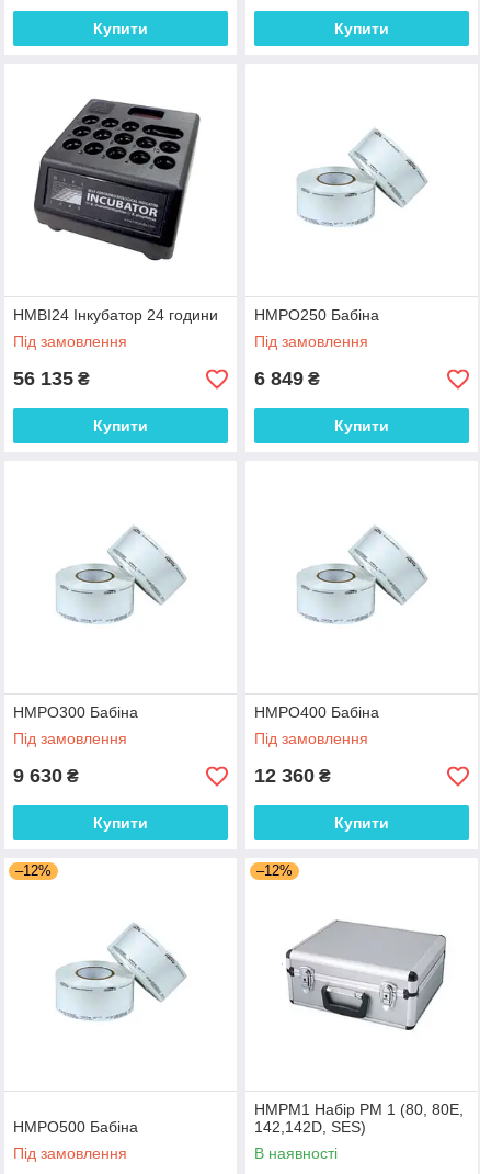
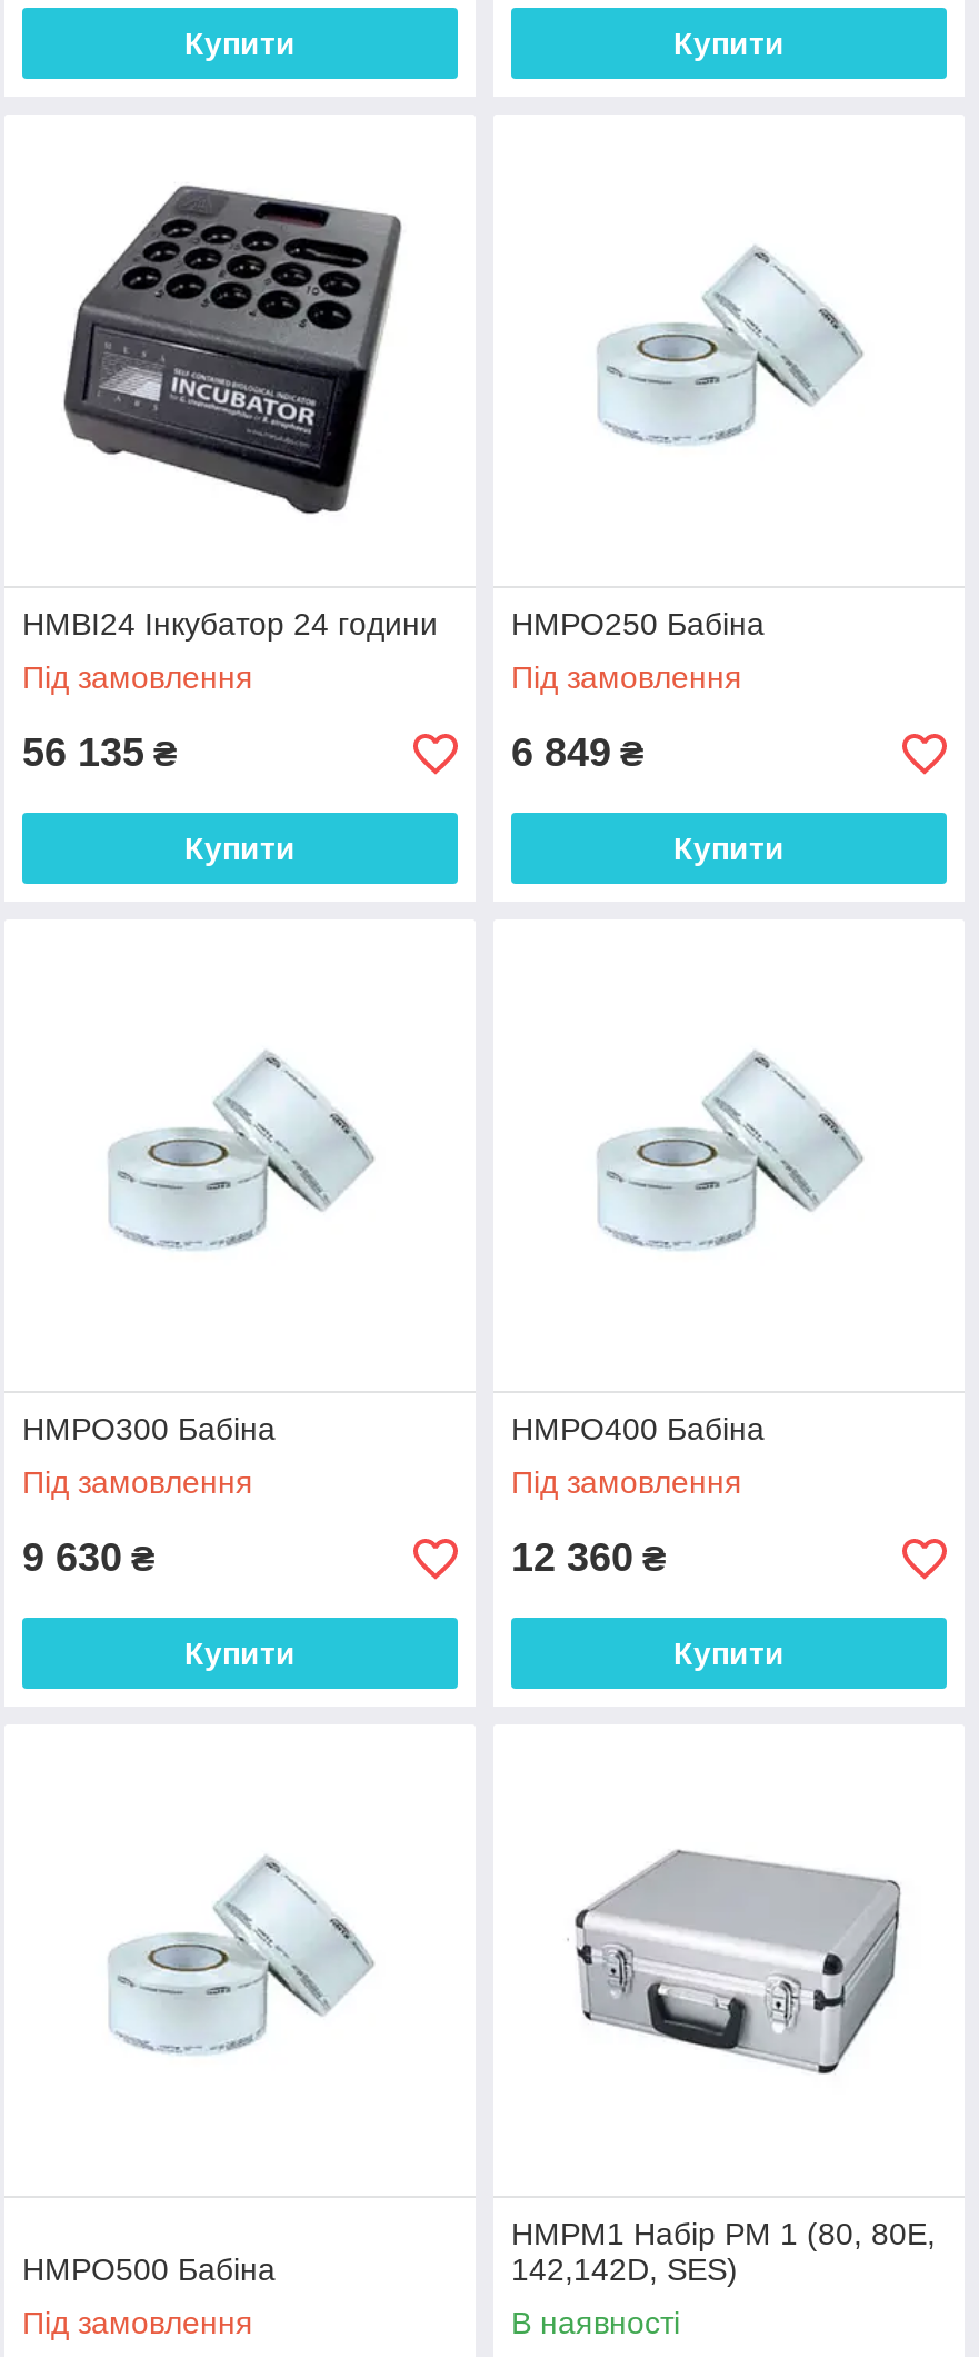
[15,863,52,879] –12% -> none
[256,863,293,879] –12% -> none

